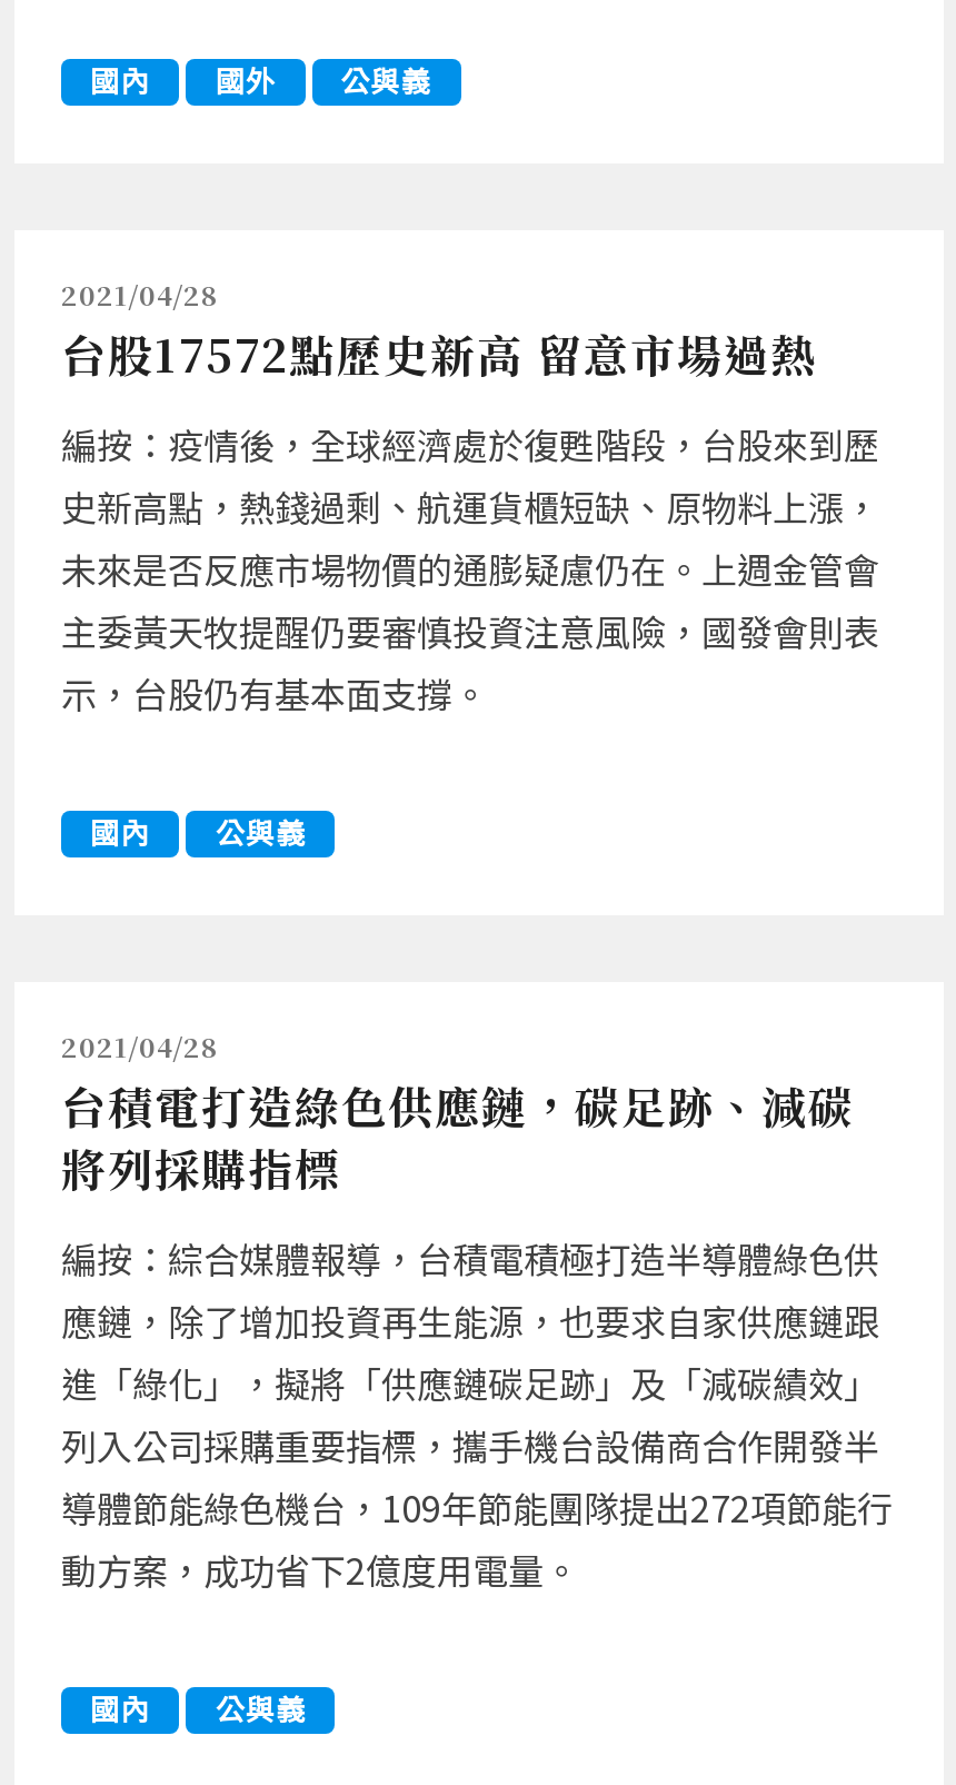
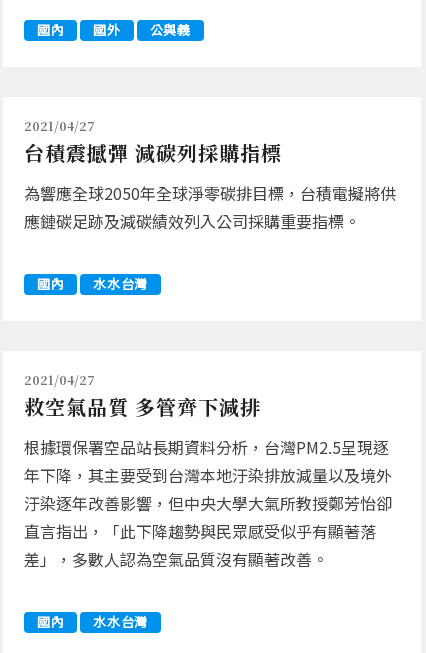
[61,275,817,386] 2021/04/28 | 台股17572點歷史新高 留意市場過熱 -> [24,117,282,167] 2021/04/27 | 台積震撼彈 減碳列採購指標
[61,417,879,720] 編按：疫情後，全球經濟處於復甦階段，台股來到歷 | 史新高點，熱錢過剩、航運貨櫃短缺、原物料上漲， | 未來是否反應市場物價的通膨疑慮仍在。上週金管會 | 主委黃天牧提醒仍要審慎投資注意風險，國發會則表 | 示，台股仍有基本面支撐。 -> [24,181,396,233] 為響應全球2050年全球淨零碳排目標，台積電擬將供 | 應鏈碳足跡及減碳績效列入公司採購重要指標。
[215,811,306,853] 公與義 -> [93,274,148,293] 水水台灣
[61,1027,855,1200] 2021/04/28 | 台積電打造綠色供應鏈，碳足跡、減碳 | 將列採購指標 -> [24,371,261,421] 2021/04/27 | 救空氣品質 多管齊下減排
[61,1231,893,1596] 編按：綜合媒體報導，台積電積極打造半導體綠色供 | 應鏈，除了增加投資再生能源，也要求自家供應鏈跟 | 進「綠化」，擬將「供應鏈碳足跡」及「減碳績效」 | 列入公司採購重要指標，攜手機台設備商合作開發半 | 導體節能綠色機台，109年節能團隊提出272項節能行 | 動方案，成功省下2億度用電量。 -> [24,435,392,571] 根據環保署空品站長期資料分析，台灣PM2.5呈現逐 | 年下降，其主要受到台灣本地汙染排放減量以及境外 | 汙染逐年改善影響，但中央大學大氣所教授鄭芳怡卻 | 直言指出，「此下降趨勢與民眾感受似乎有顯著落 | 差」，多數人認為空氣品質沒有顯著改善。
[215,1687,306,1729] 公與義 -> [93,612,148,631] 水水台灣

